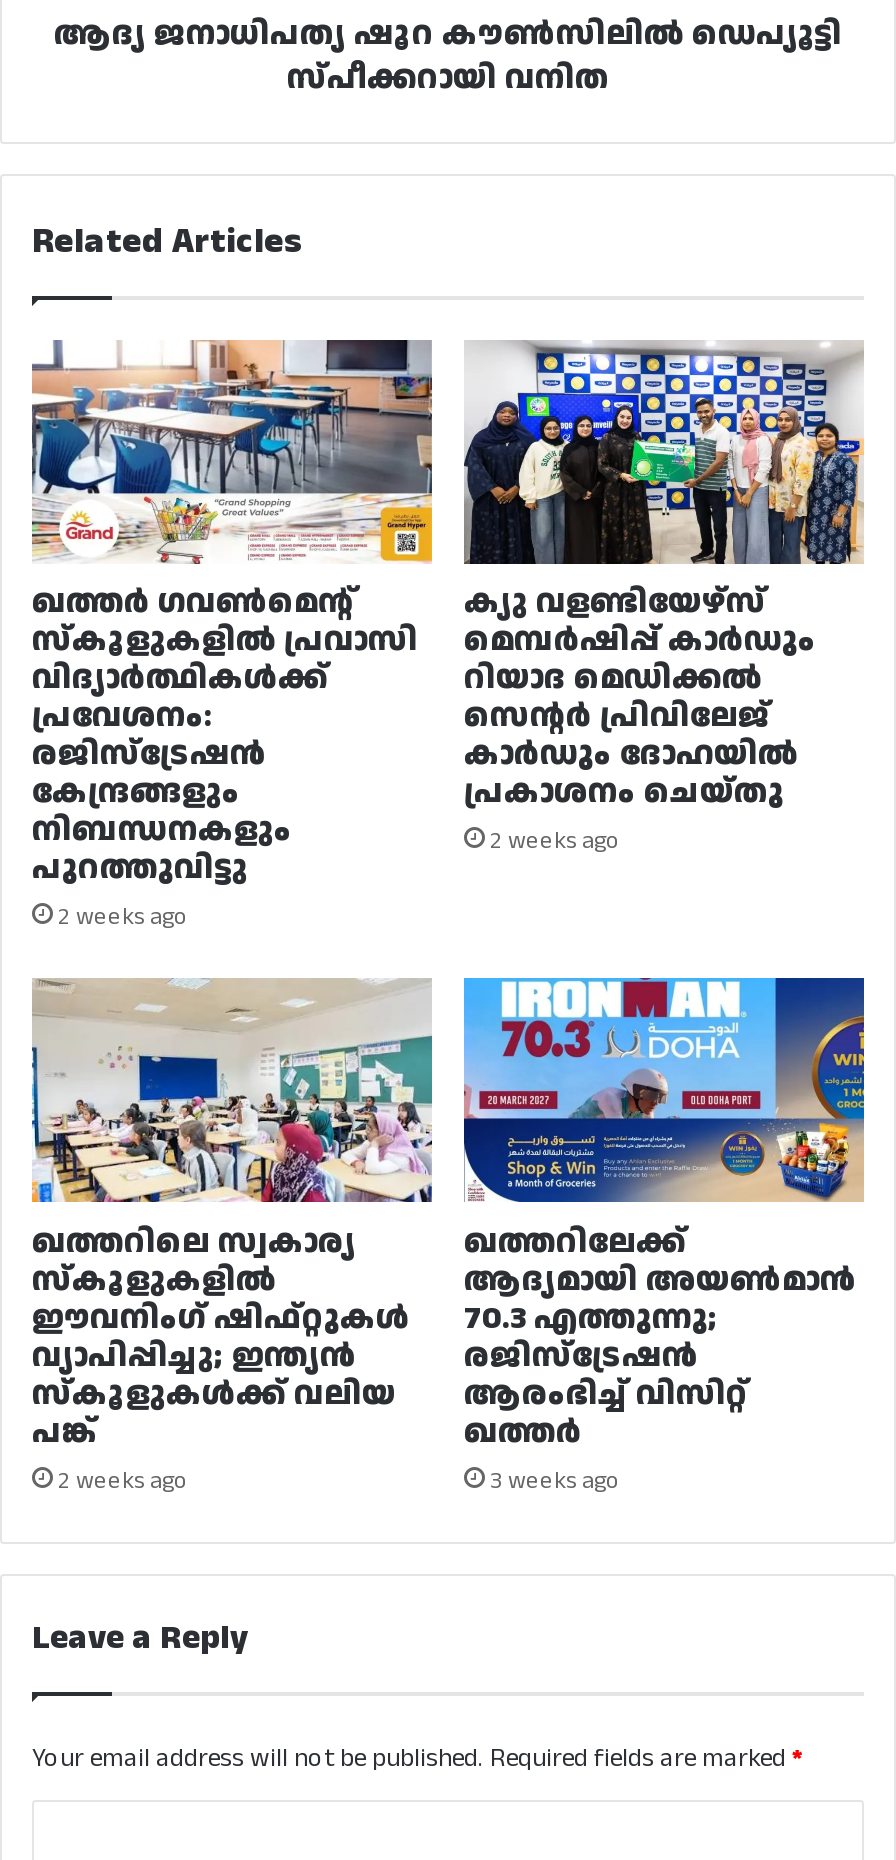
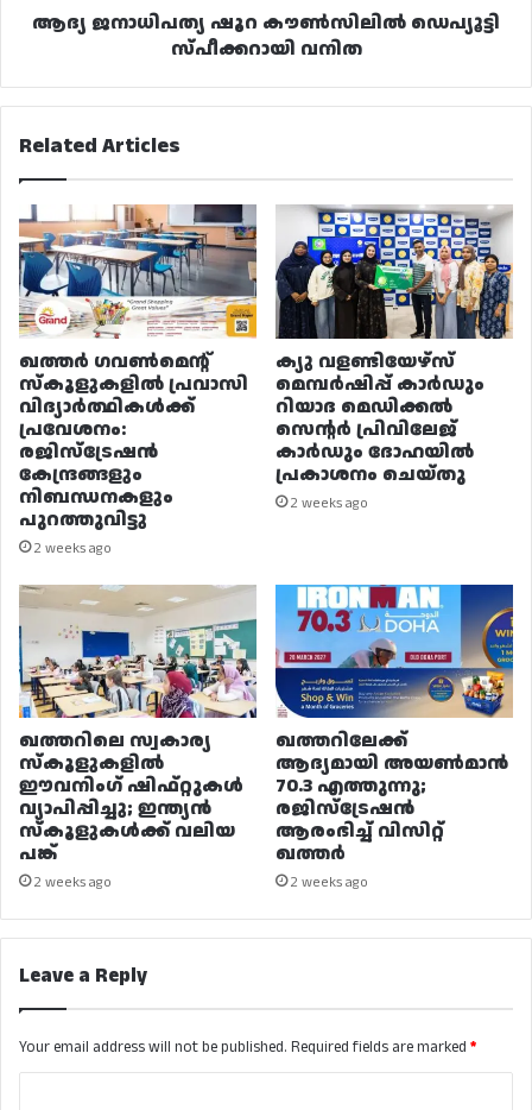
[490,1463,620,1497] 3 weeks ago -> [291,873,368,893] 2 weeks ago

